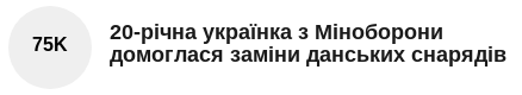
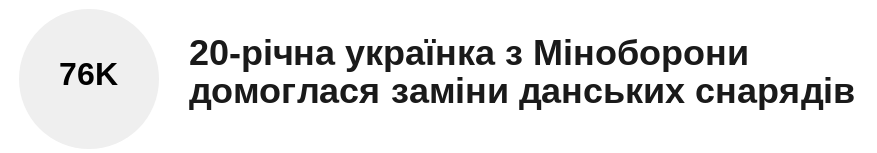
[32,34,68,55] 75K -> [59,57,119,91] 76K

